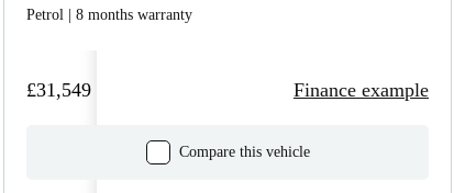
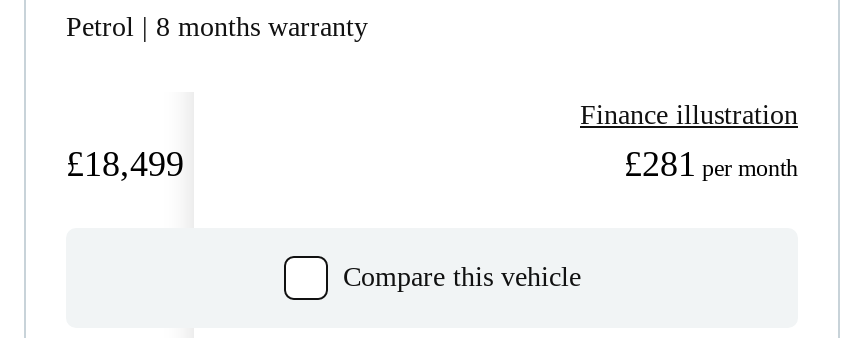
[26,80,429,101] £31,549 | Finance example -> [66,101,798,185] Finance illustration | £18,499 | £281 per month

